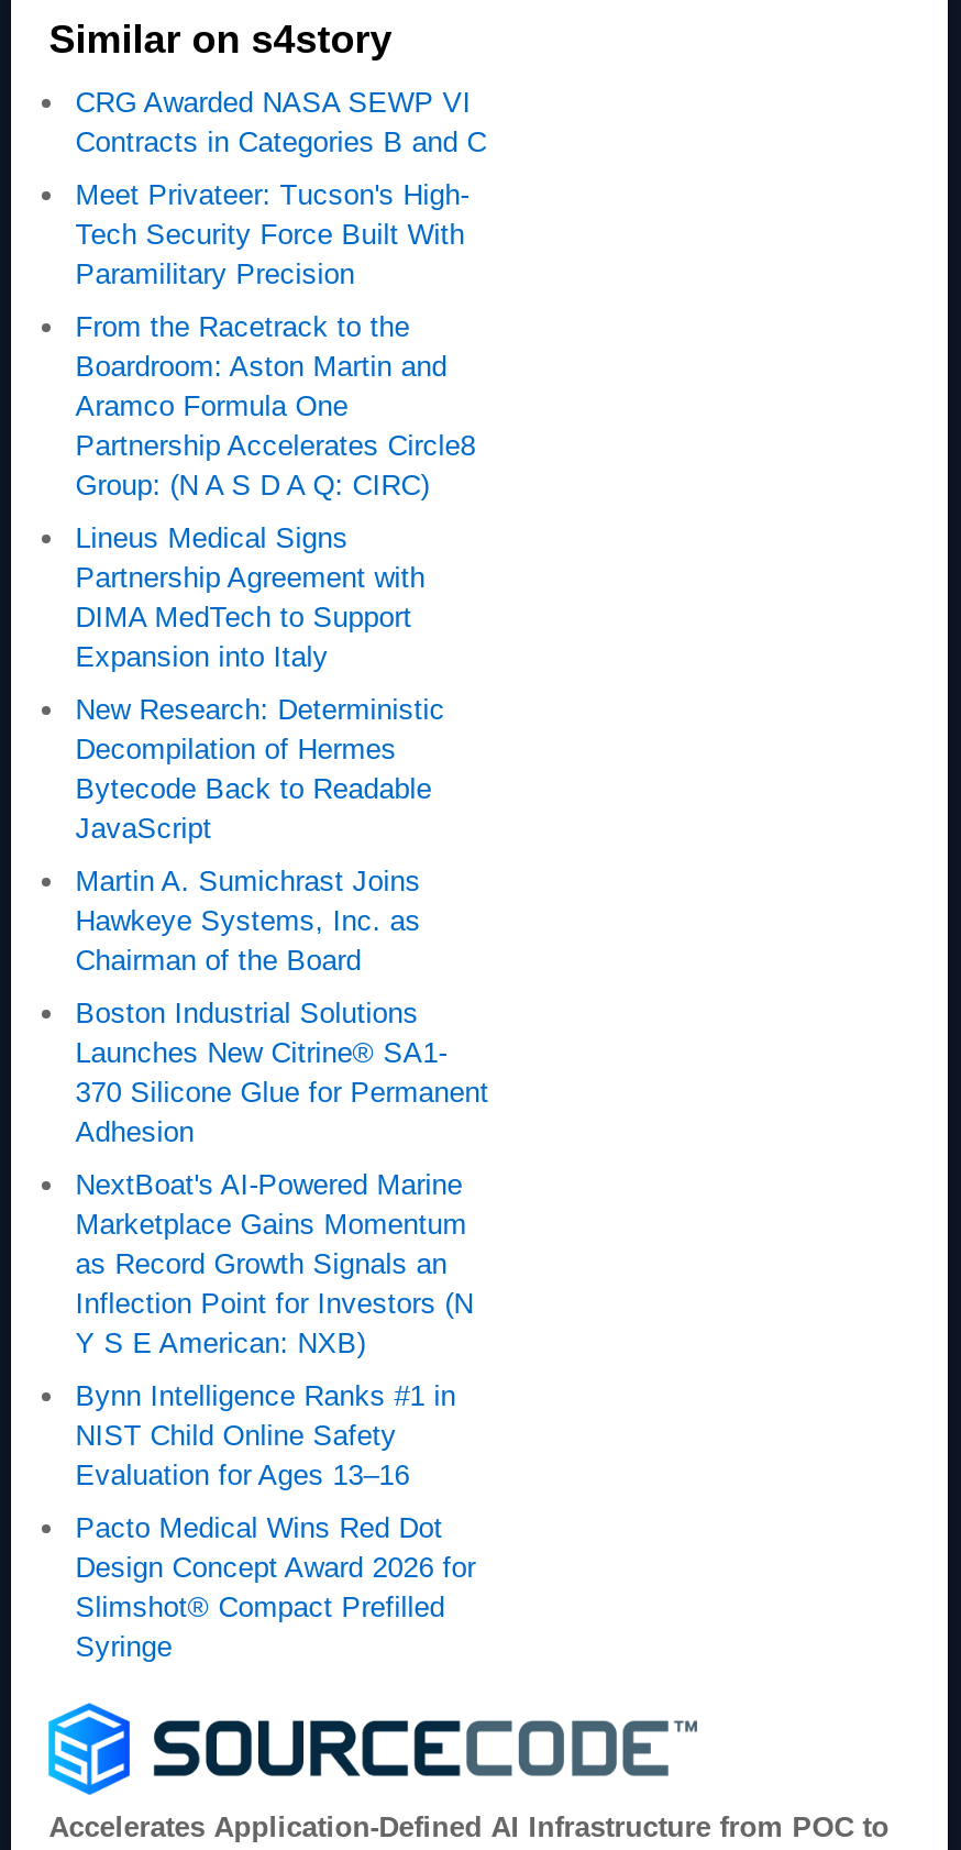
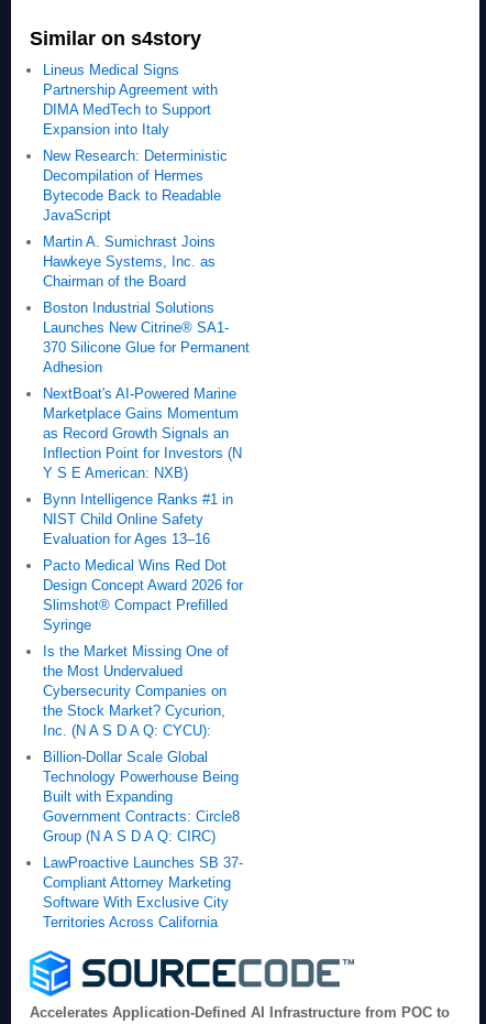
[75,86,486,502] CRG Awarded NASA SEWP VI | Contracts in Categories B and C | Meet Privateer: Tucson's High- | Tech Security Force Built With | Paramilitary Precision | From the Racetrack to the | Boardroom: Aston Martin and | Aramco Formula One | Partnership Accelerates Circle8 | Group: (N A S D A Q: CIRC) -> none
moved [75,522,489,1664] -> [43,62,250,633]: Lineus Medical Signs | Partnership Agreement with | DIMA MedTech to Support | ... | Slimshot® Compact Prefilled | Syringe
none -> [43,643,243,931] Is the Market Missing One of | the Most Undervalued | Cybersecurity Companies on | the Stock Market? Cycurion, | Inc. (N A S D A Q: CYCU): | Billion-Dollar Scale Global | Technology Powerhouse Being | Built with Expanding | Government Contracts: Circle8 | Group (N A S D A Q: CIRC) | LawProactive Launches SB 37- | Compliant Attorney Marketing | Software With Exclusive City | Territories Across California

